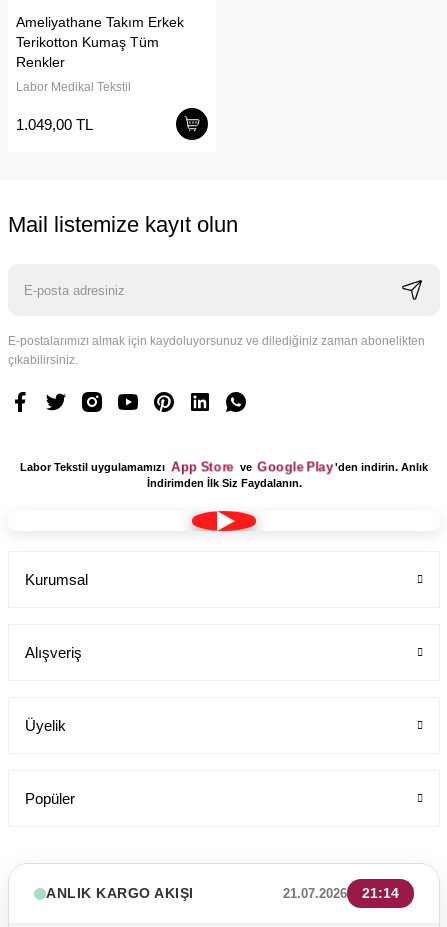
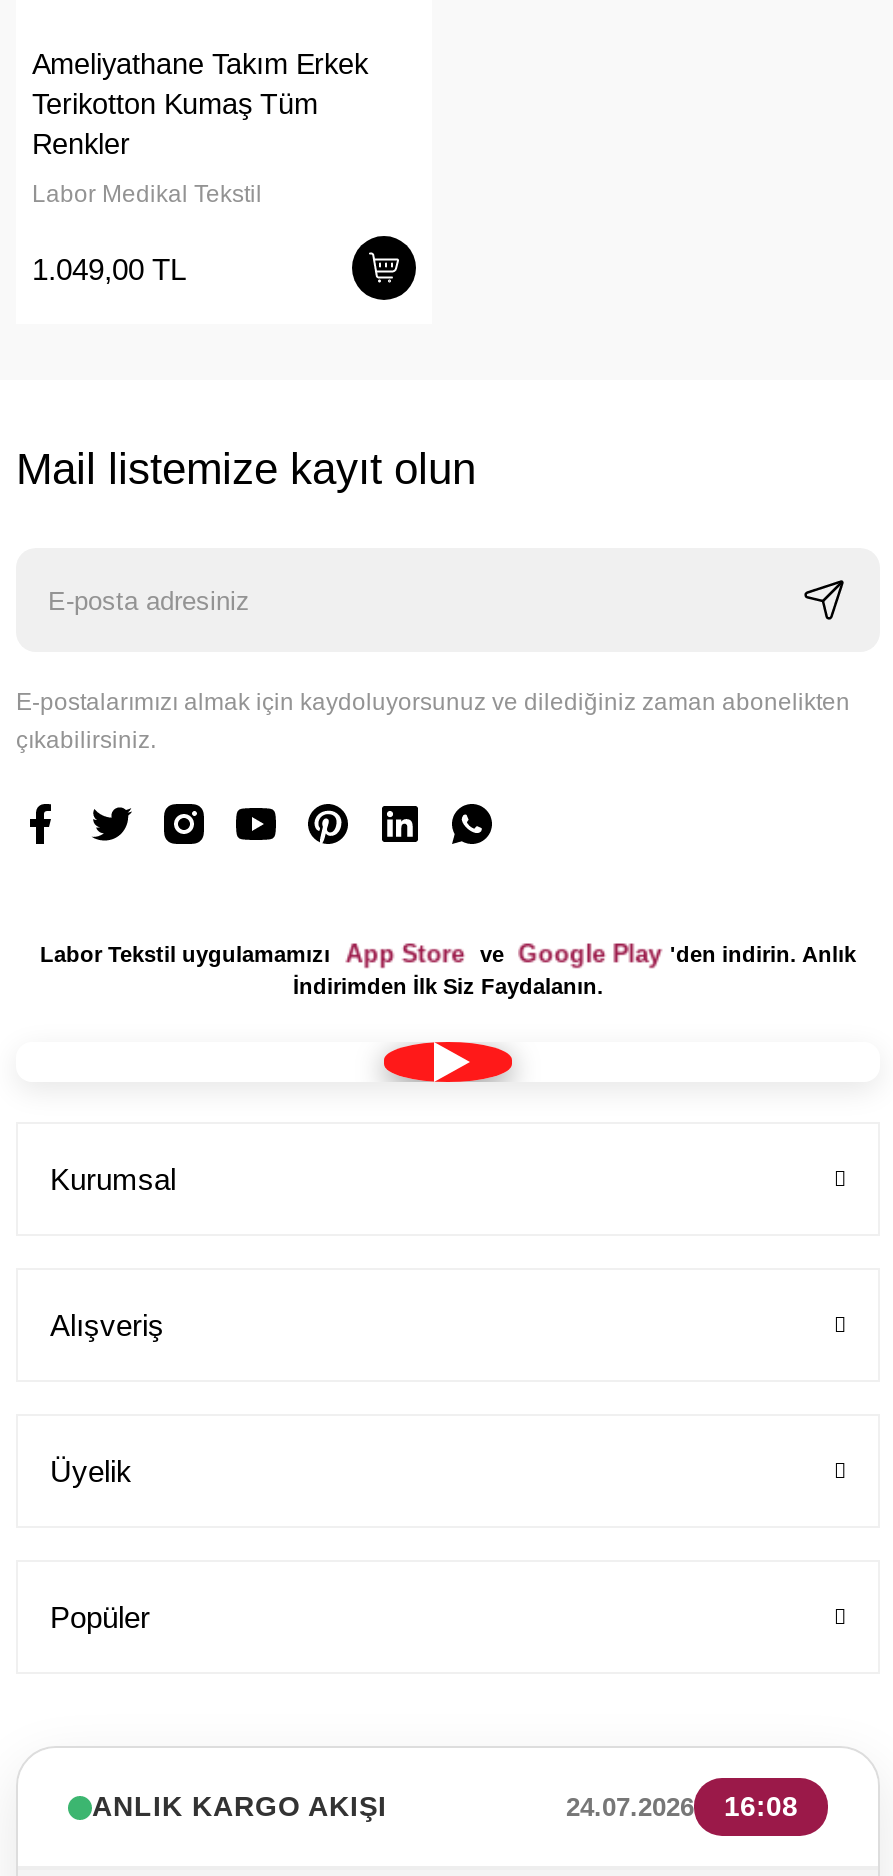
[283,886,347,901] 21.07.2026 -> [566,1792,694,1822] 24.07.2026
[362,885,399,901] 21:14 -> [724,1790,798,1822] 16:08

